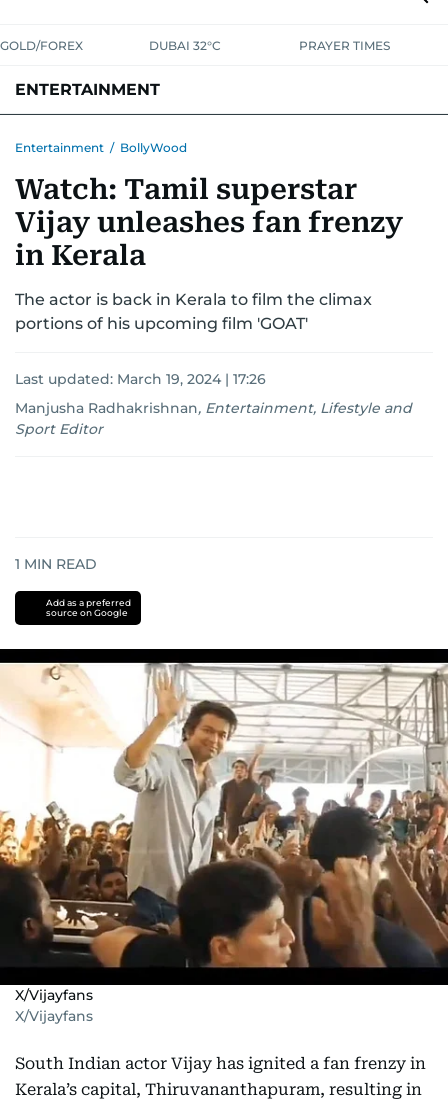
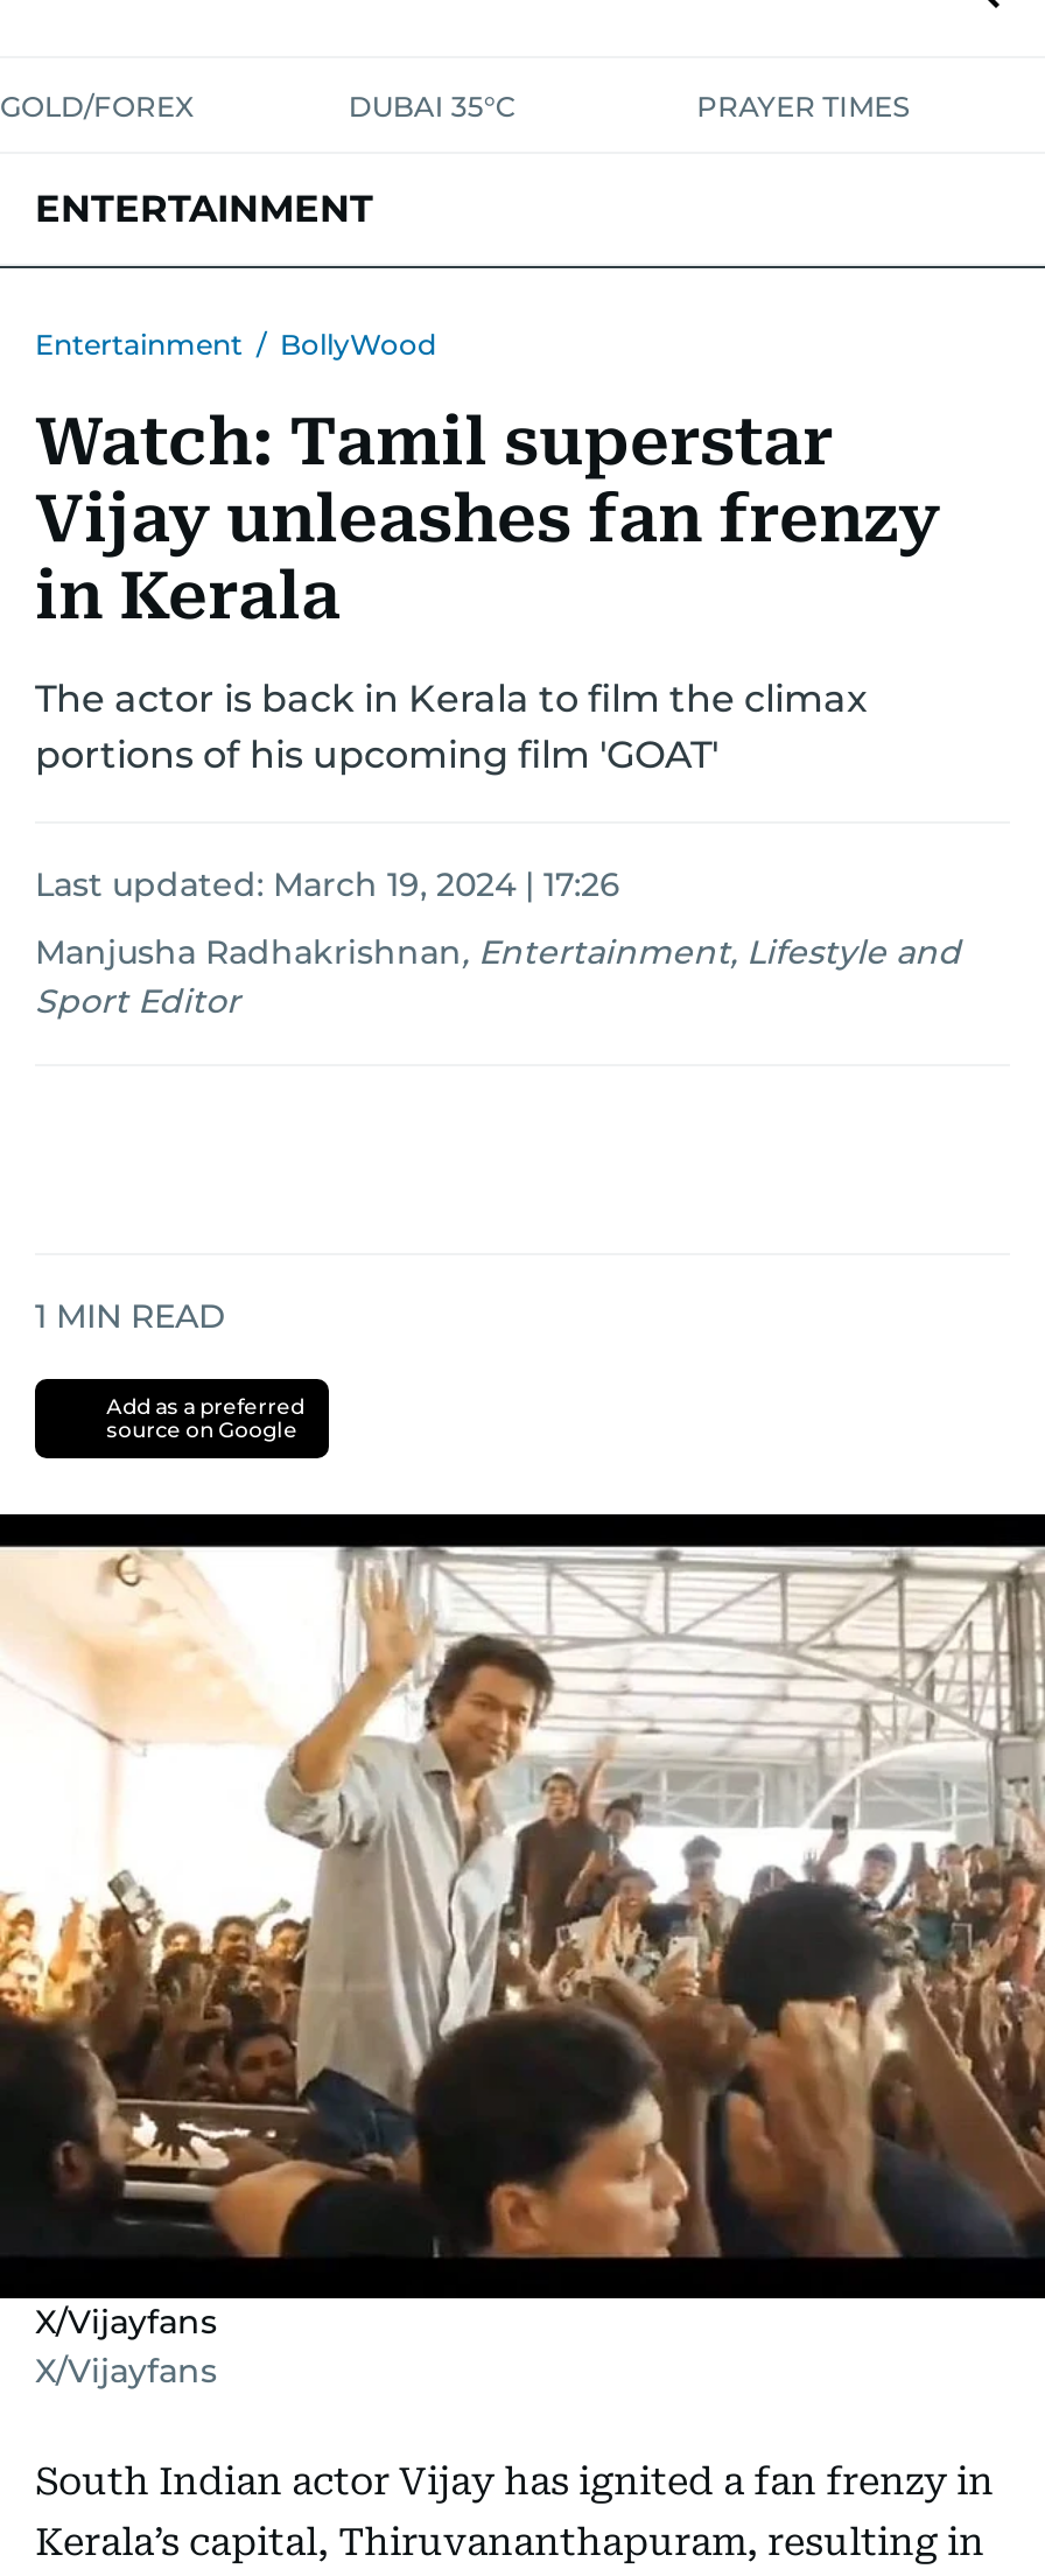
[149,38,221,53] DUBAI 32°C -> [348,89,516,124] DUBAI 35°C

